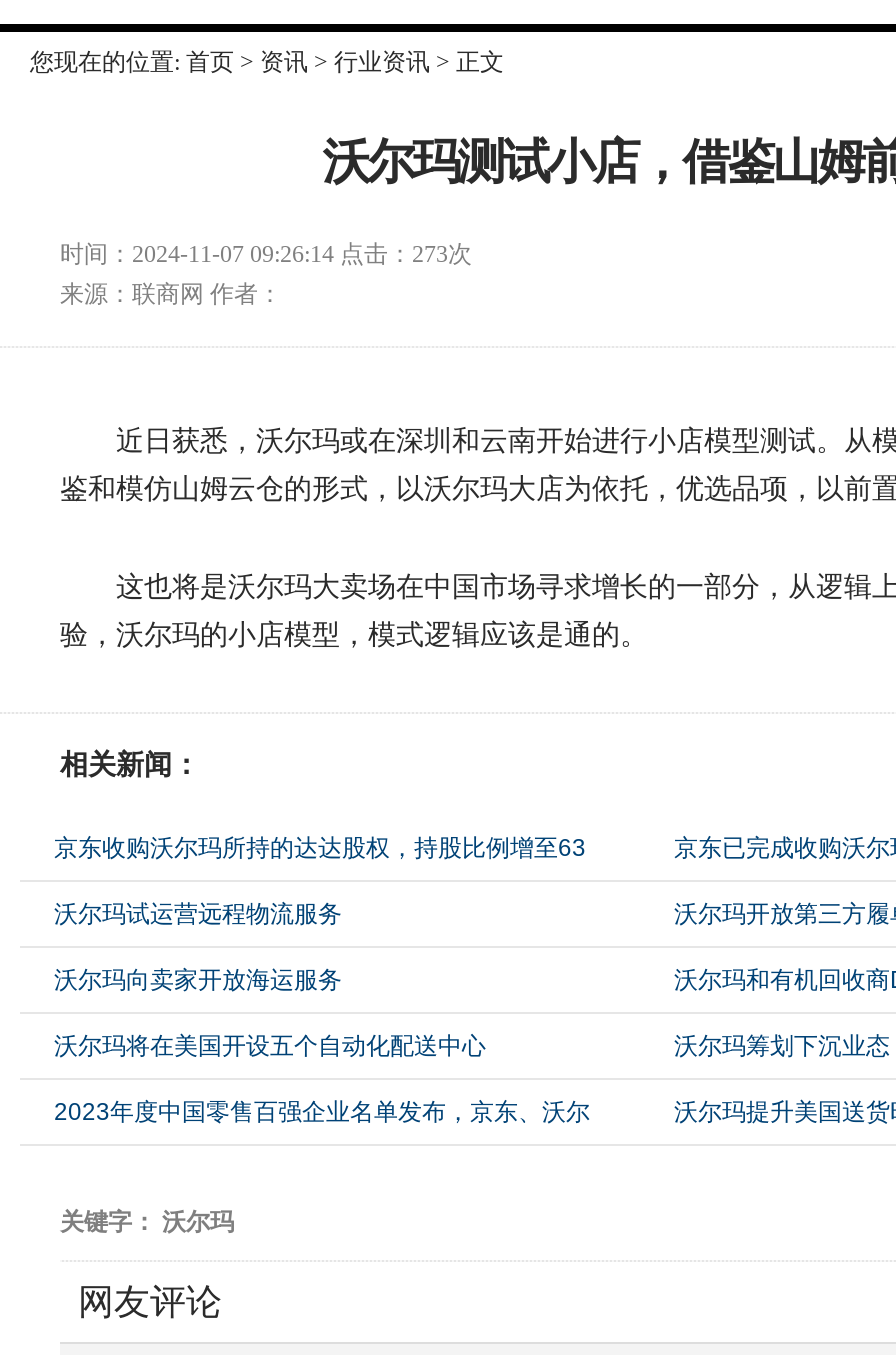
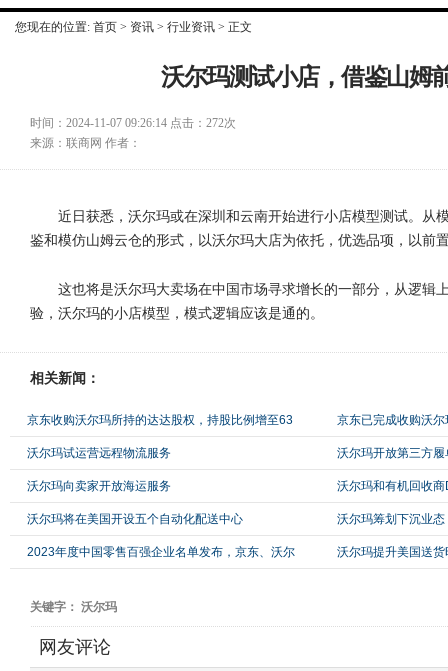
[60,240,472,268] 时间：2024-11-07 09:26:14点击：273次 -> [30,116,236,130] 时间：2024-11-07 09:26:14点击：272次

